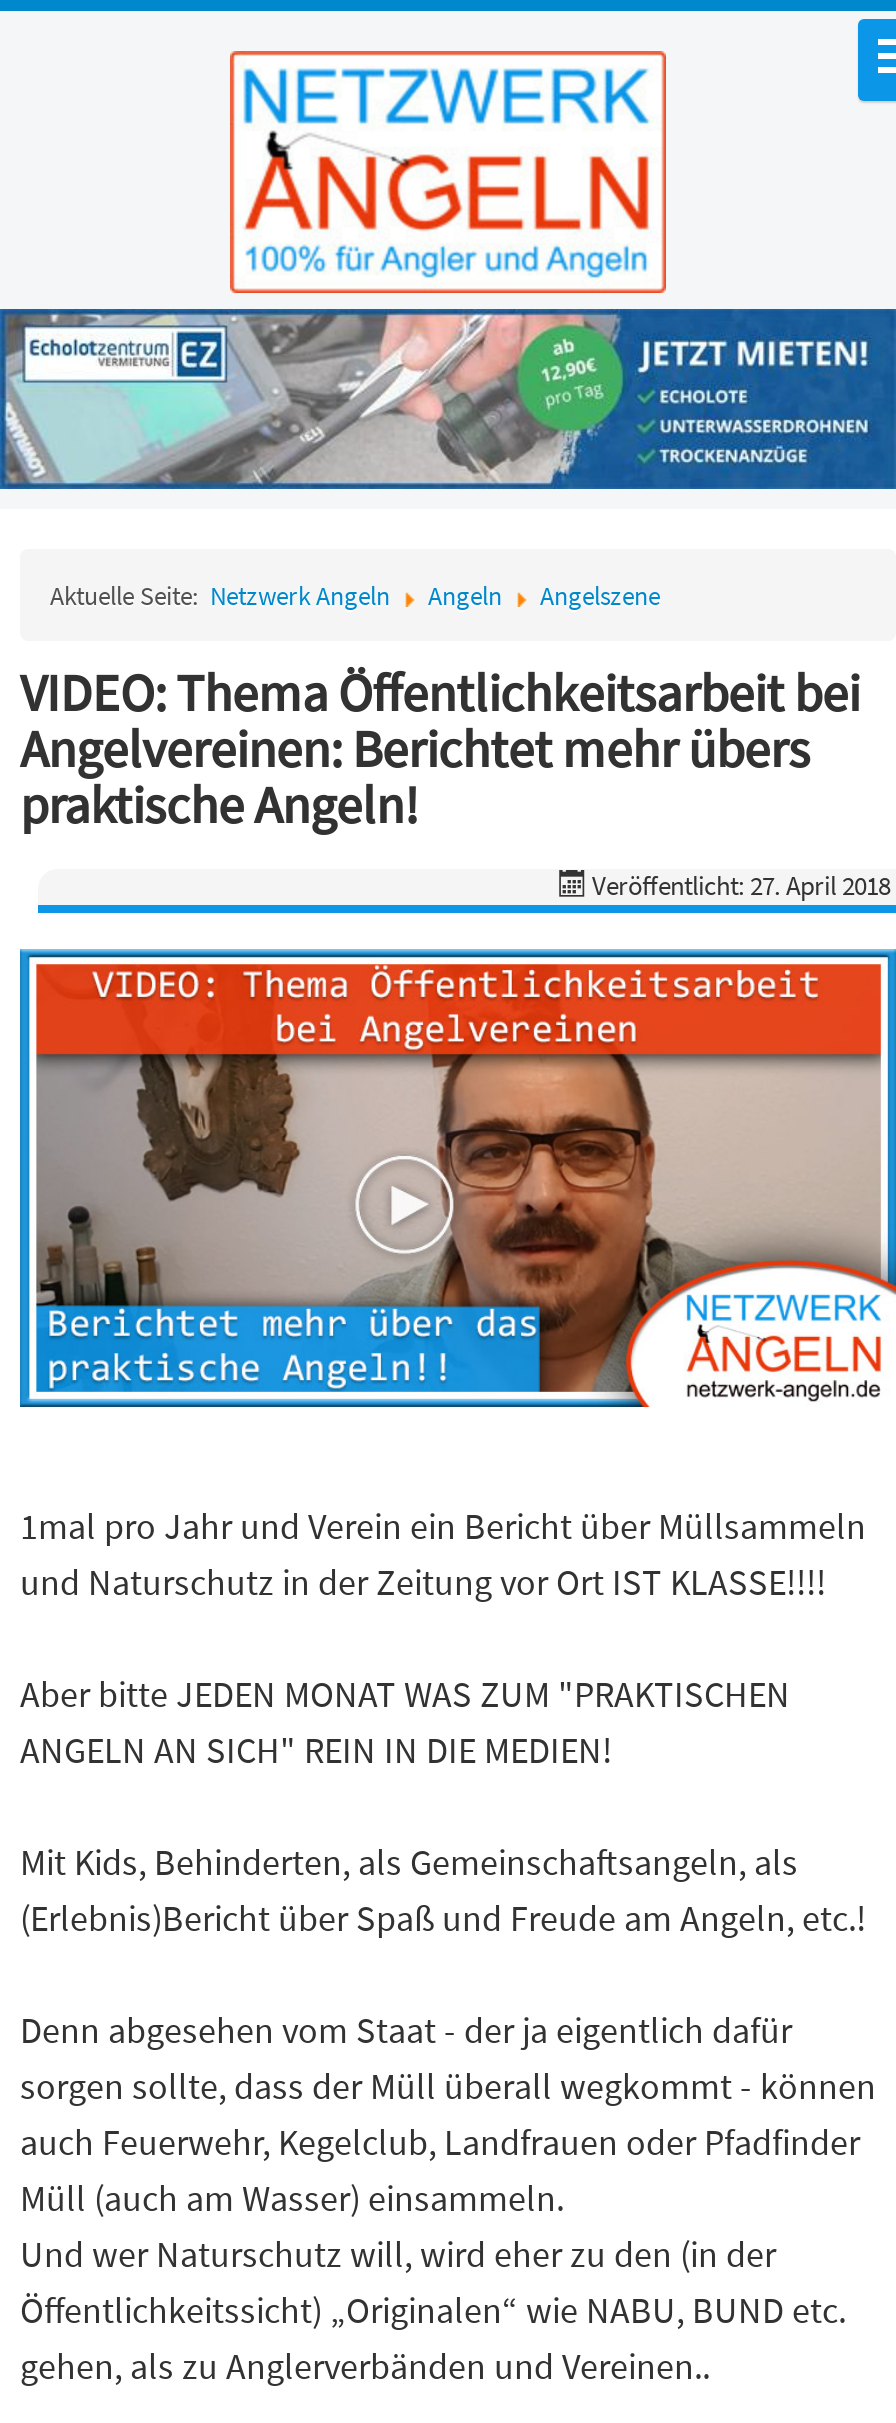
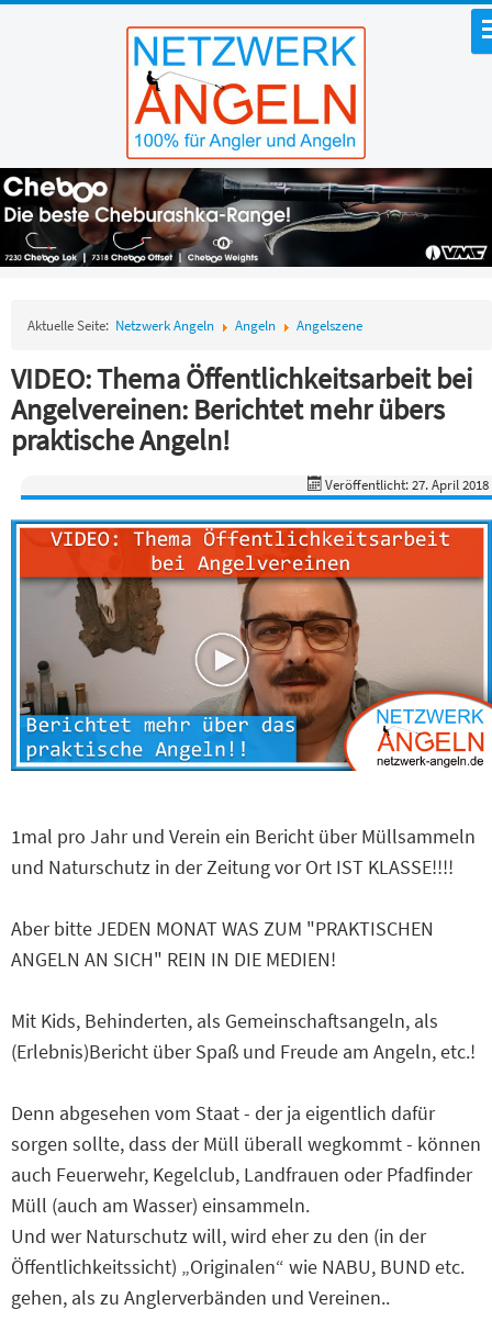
[6,307,890,491] [image] -> [3,167,489,268] [image]

